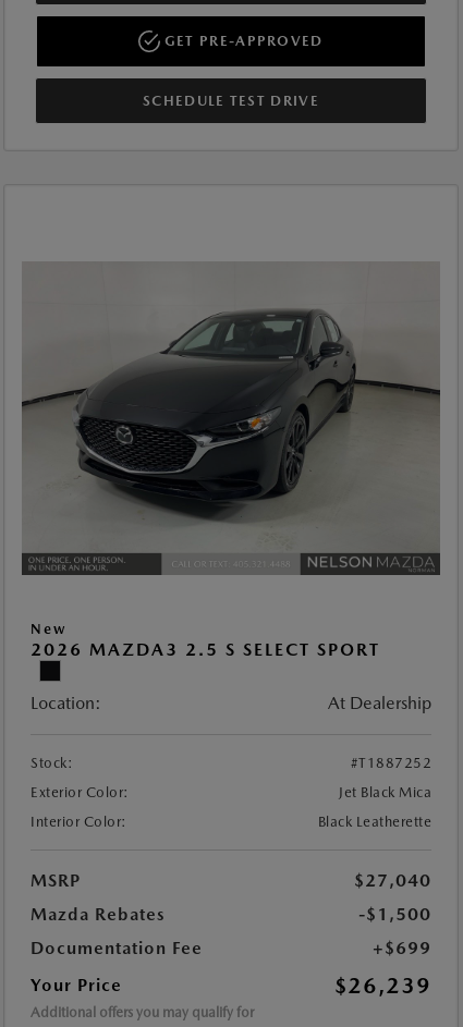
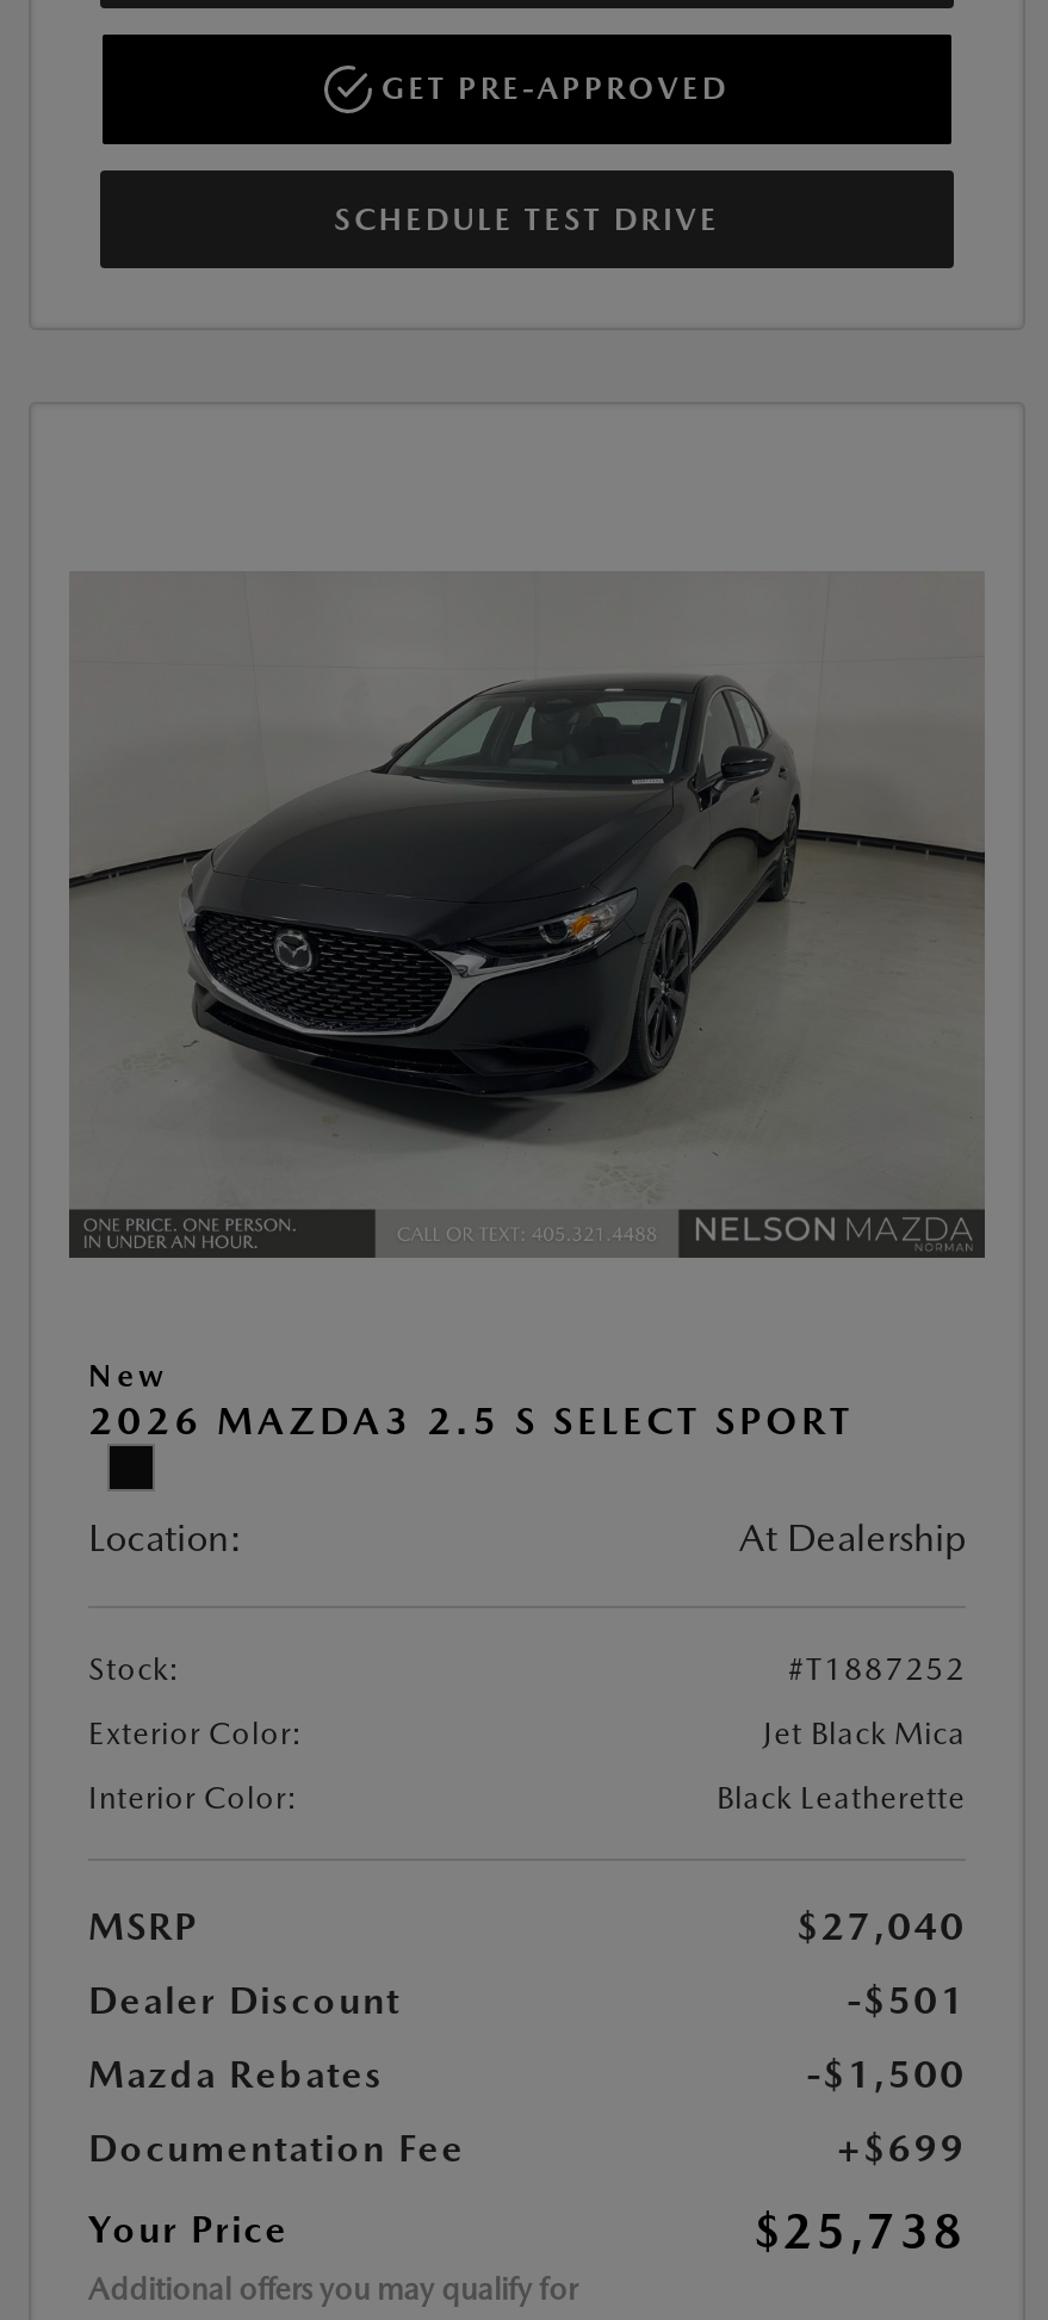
none -> [88,1977,966,2022] Dealer Discount | -$501
[334,972,431,998] $26,239 -> [754,2201,966,2258] $25,738

